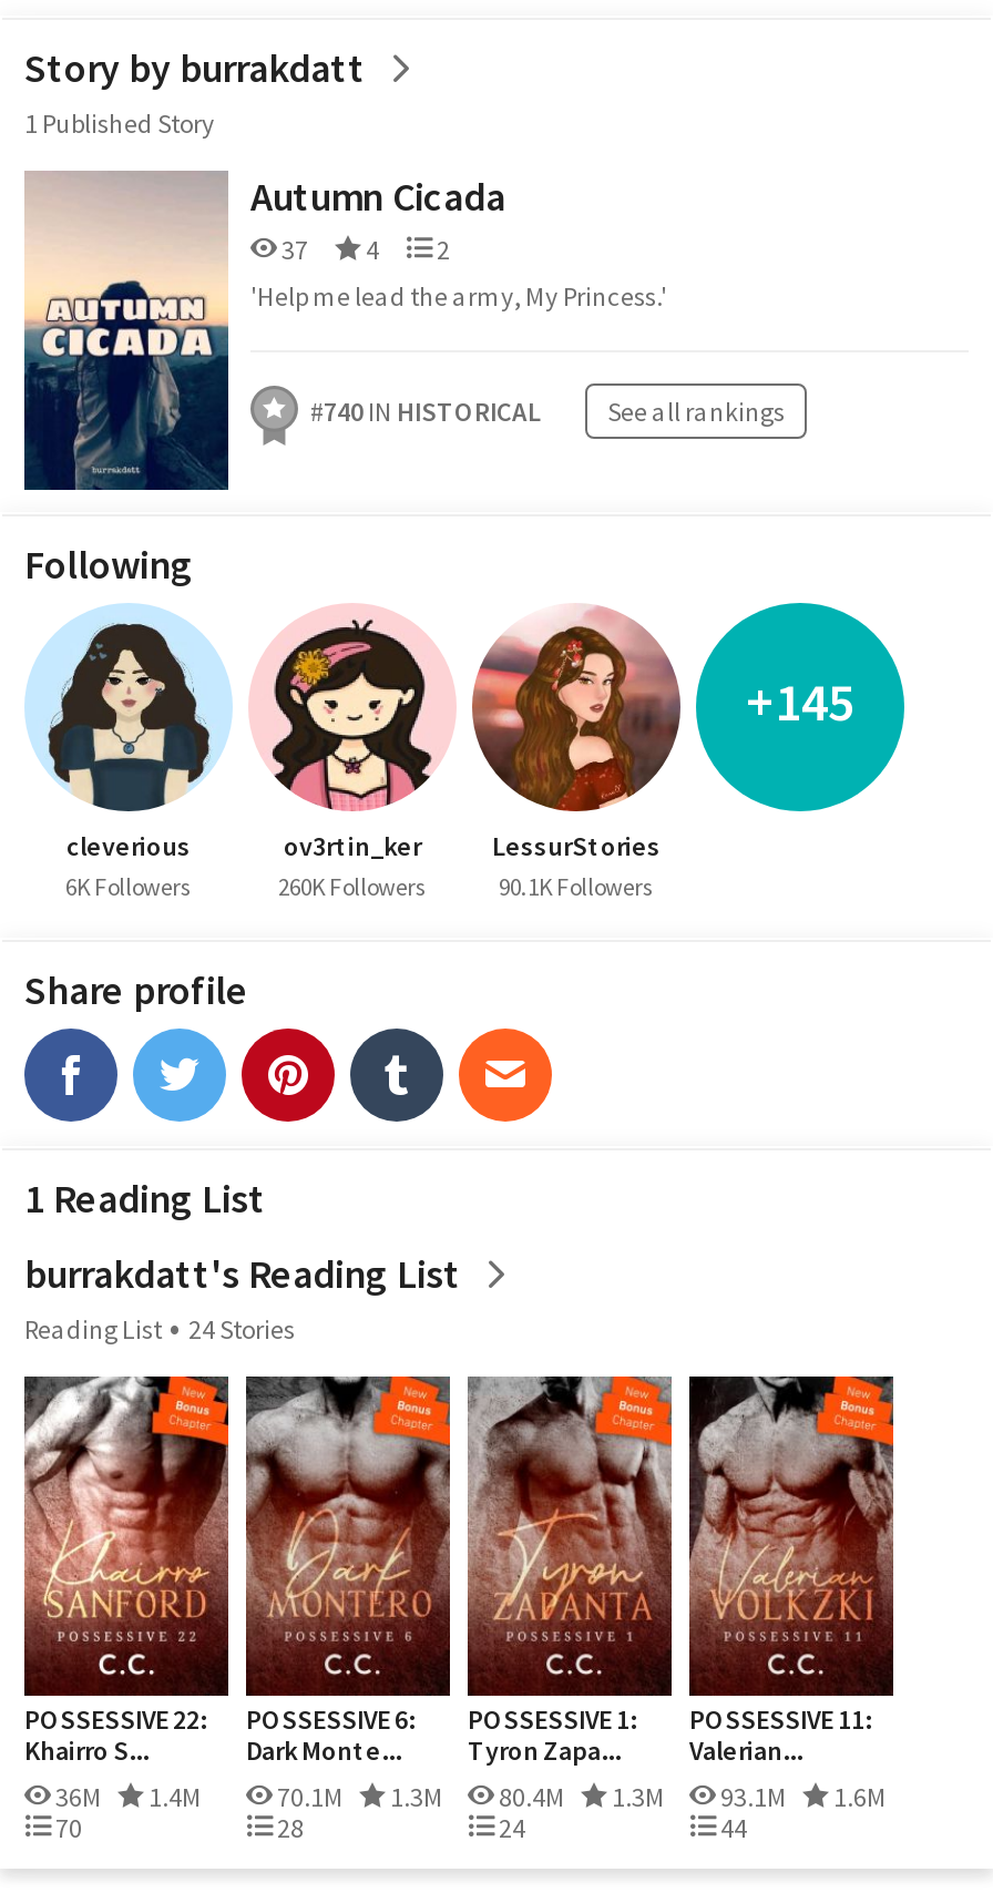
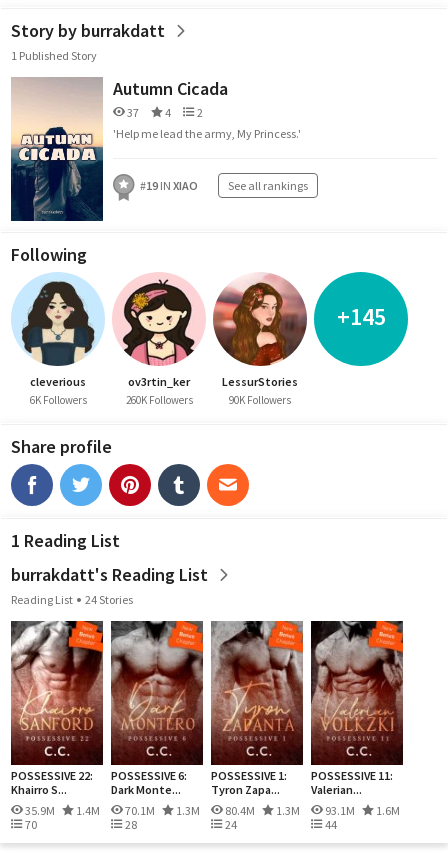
[310,395,541,428] #740 IN HISTORICAL -> [140,178,198,193] #19 IN XIAO
[499,871,654,902] 90.1K Followers -> [229,393,291,407] 90K Followers
[51,1780,106,1813] 36M -> [23,803,57,818] 35.9M

